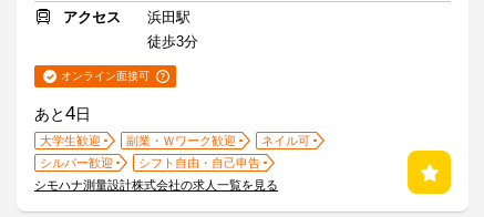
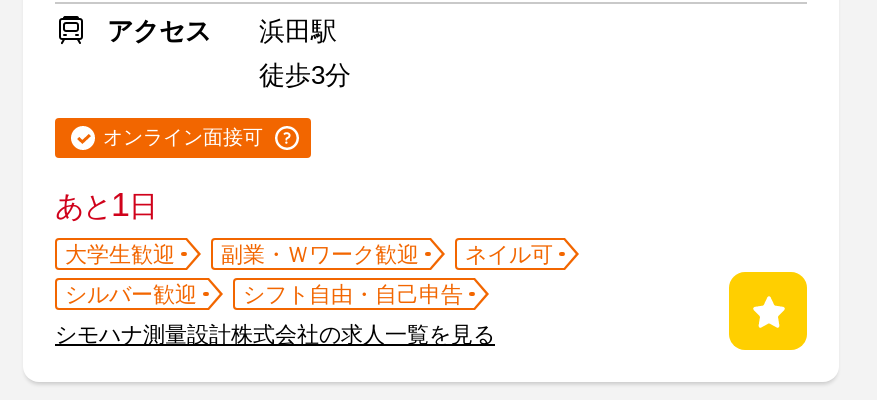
[34,103,91,124] あと4日 -> [55,186,157,224] あと1日

